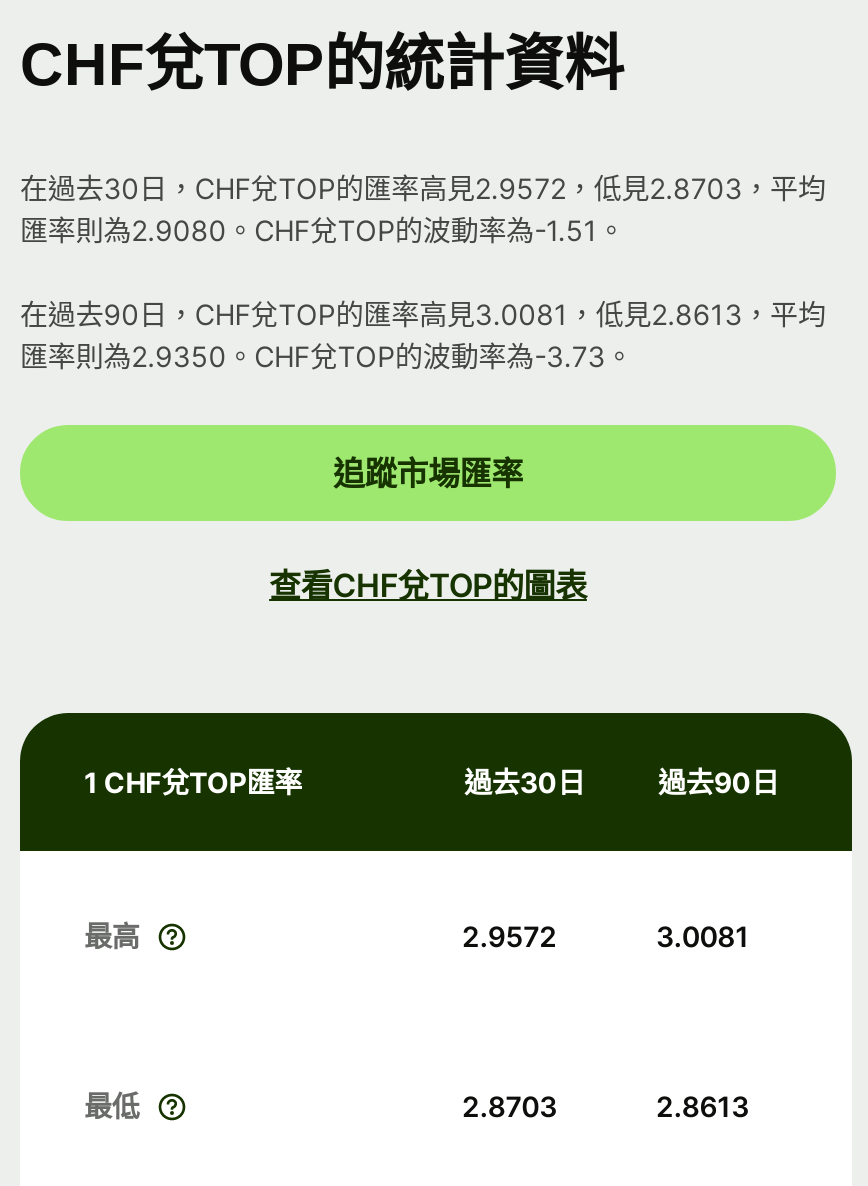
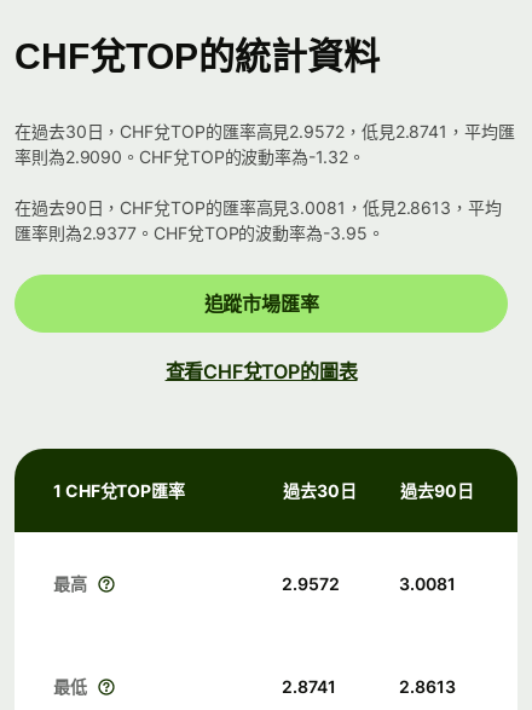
[20,171,826,247] 在過去30日，CHF兌TOP的匯率高見2.9572，低見2.8703，平均 | 匯率則為2.9080。CHF兌TOP的波動率為-1.51。 -> [15,121,515,167] 在過去30日，CHF兌TOP的匯率高見2.9572，低見2.8741，平均匯 | 率則為2.9090。CHF兌TOP的波動率為-1.32。
[20,339,633,373] 匯率則為2.9350。CHF兌TOP的波動率為-3.73。 -> [15,223,384,243] 匯率則為2.9377。CHF兌TOP的波動率為-3.95。
[462,1089,557,1123] 2.8703 -> [282,676,336,697] 2.8741

